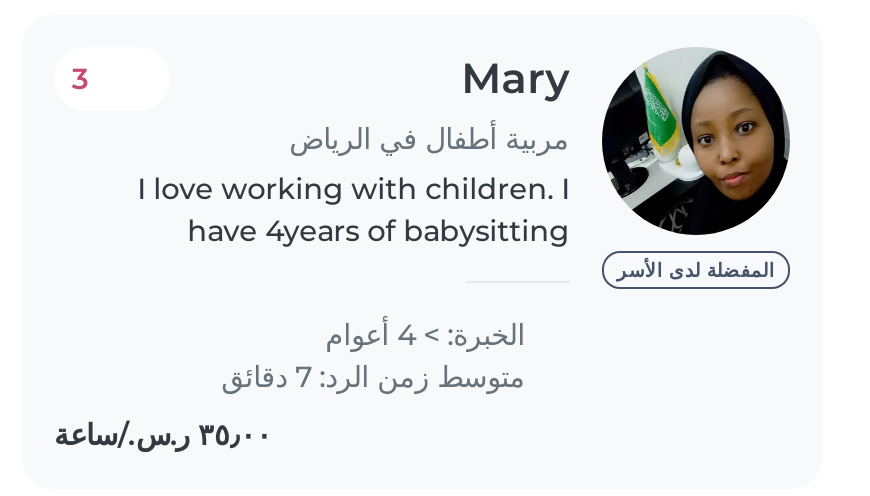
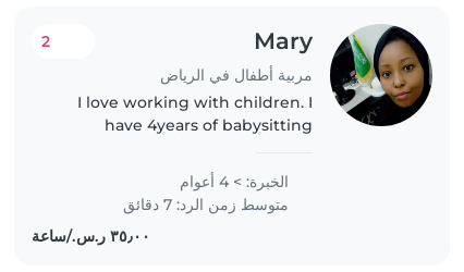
[72,60,88,96] 3 -> [41,32,50,51] 2
[617,259,775,281] المفضلة لدى الأسر -> none

